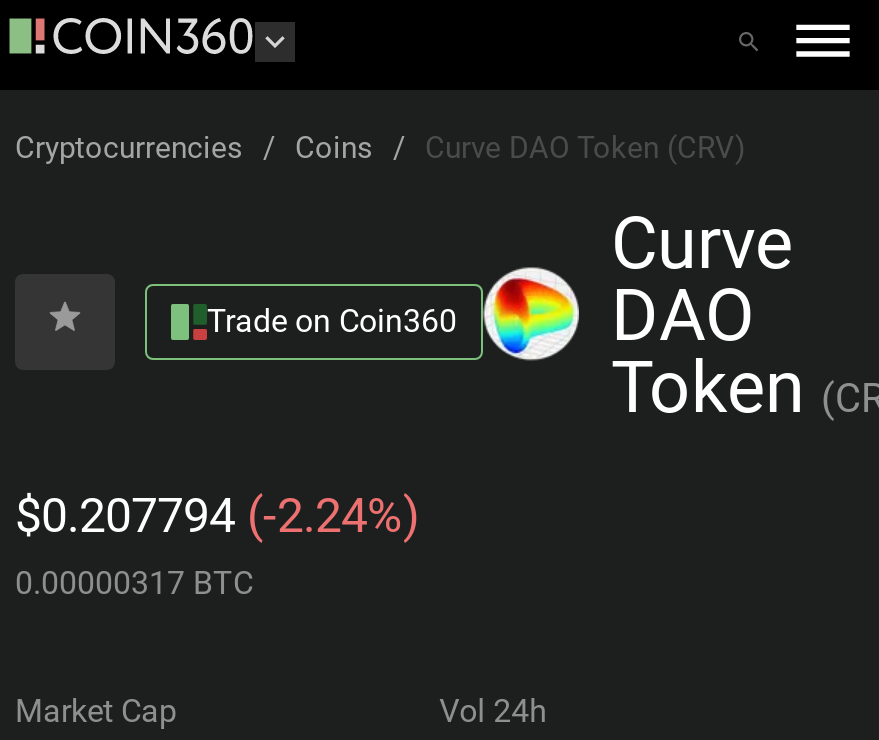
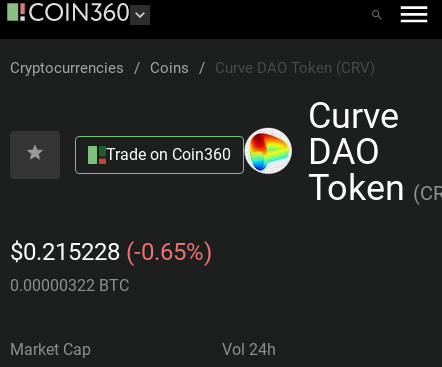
[15,488,419,544] $0.207794 (-2.24%) -> [10,238,212,266] $0.215228 (-0.65%)
[15,564,253,602] 0.00000317 BTC -> [10,276,129,295] 0.00000322 BTC

